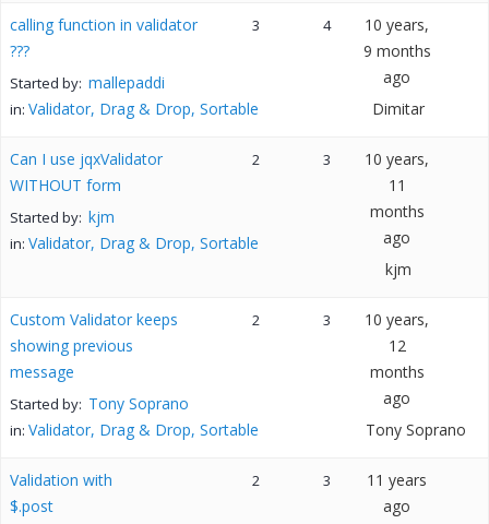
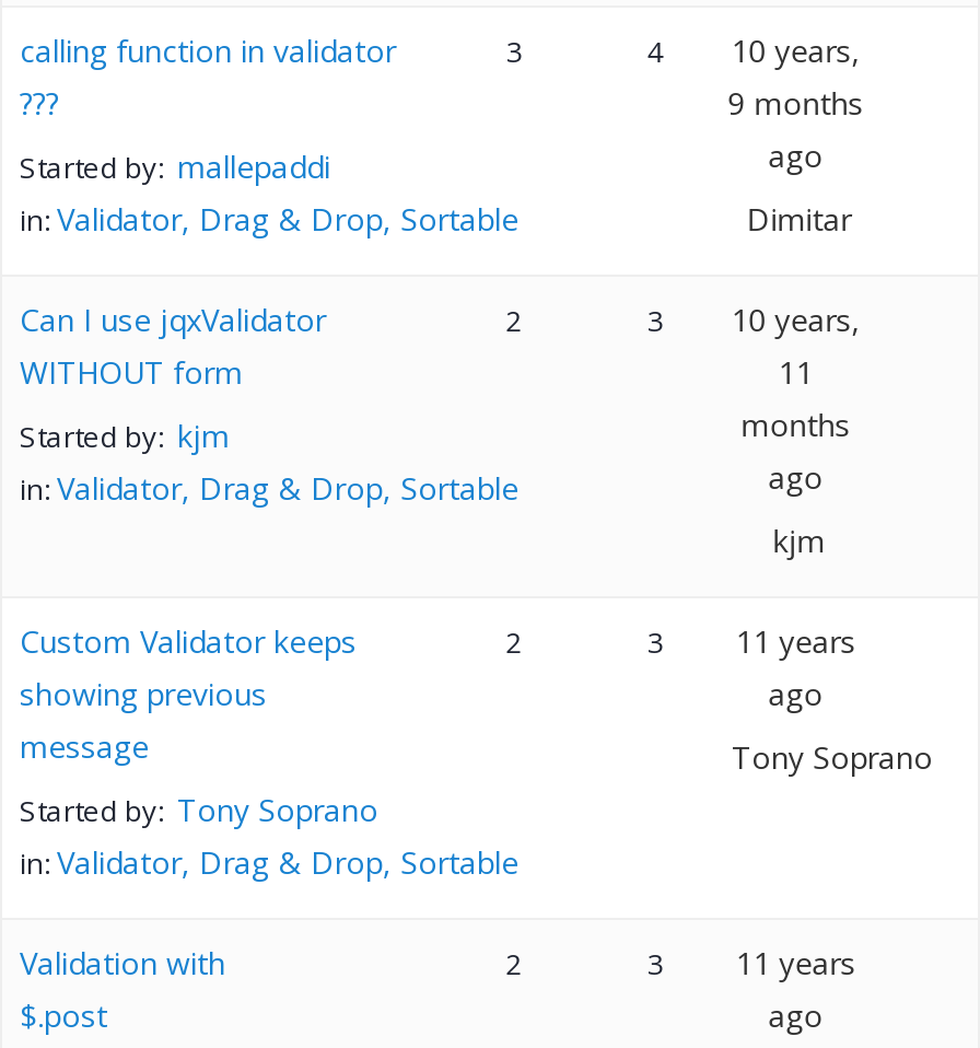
[365,309,429,382] 10 years, | 12 | months -> [735,620,856,662] 11 years
moved [365,388,466,440] -> [732,673,933,778]: ago | Tony Soprano

